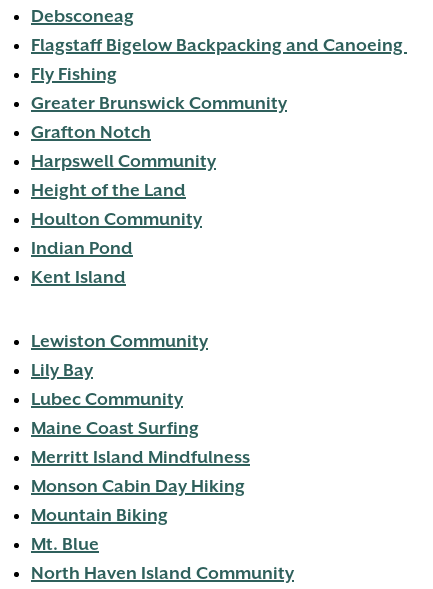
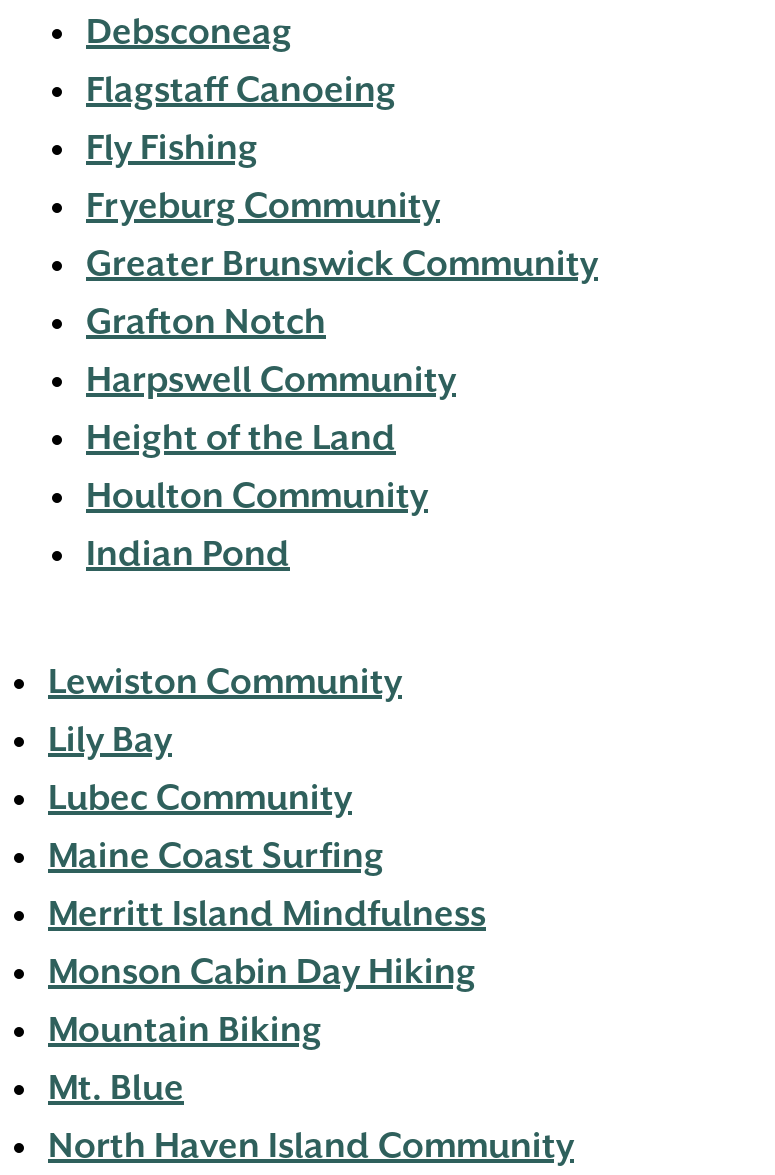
[31,35,407,55] Flagstaff Bigelow Backpacking and Canoeing -> [86,69,396,109] Flagstaff Canoeing
none -> [86,185,440,225] Fryeburg Community
moved [31,93,287,258] -> [86,243,598,573]: Greater Brunswick Community | Grafton Notch | Harpswell Community | Height of the Land | Houlton Community | Indian Pond
[31,267,126,287] Kent Island -> none

